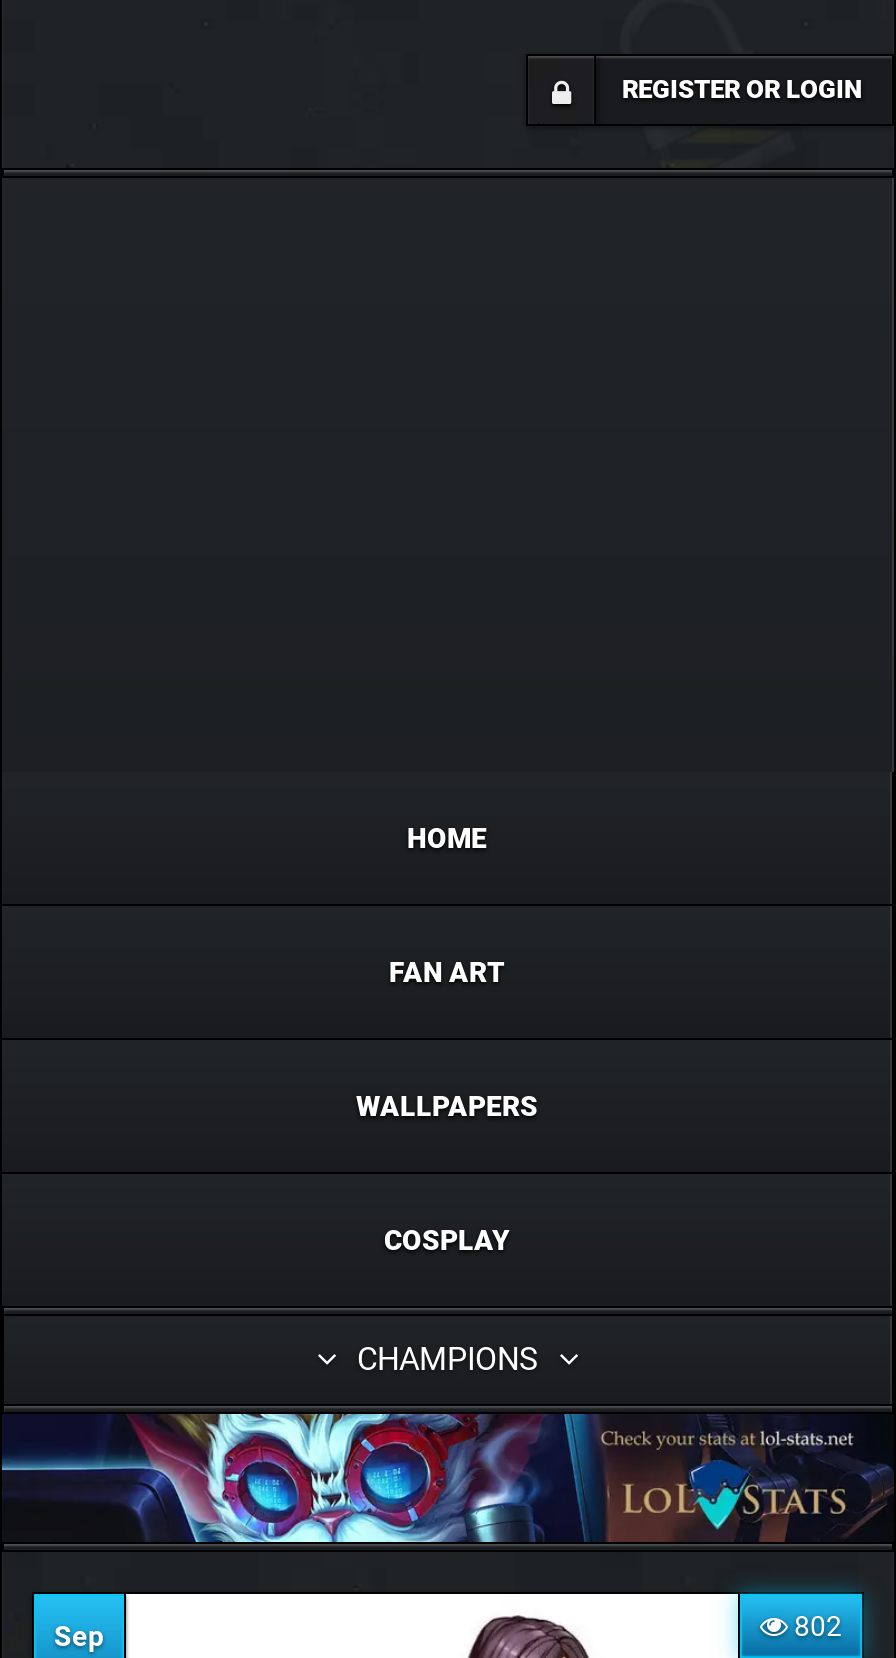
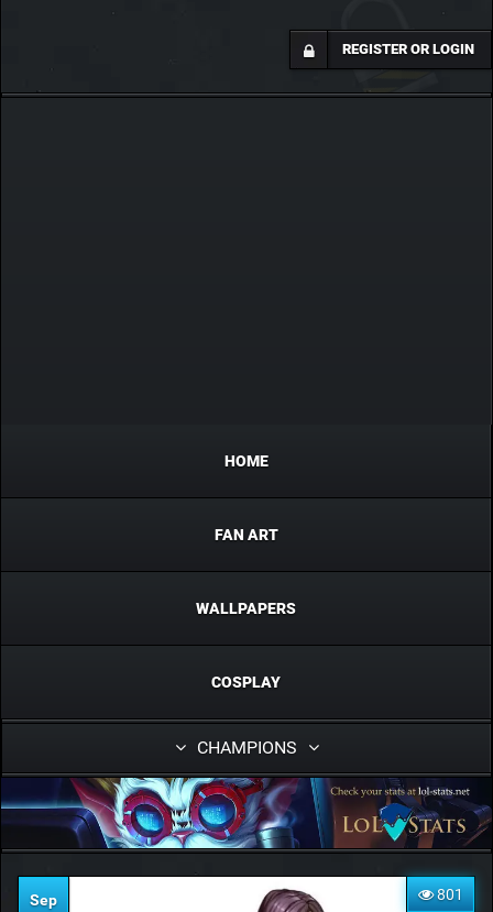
[788,1609,842,1641] 802 -> [434,885,463,903] 801

